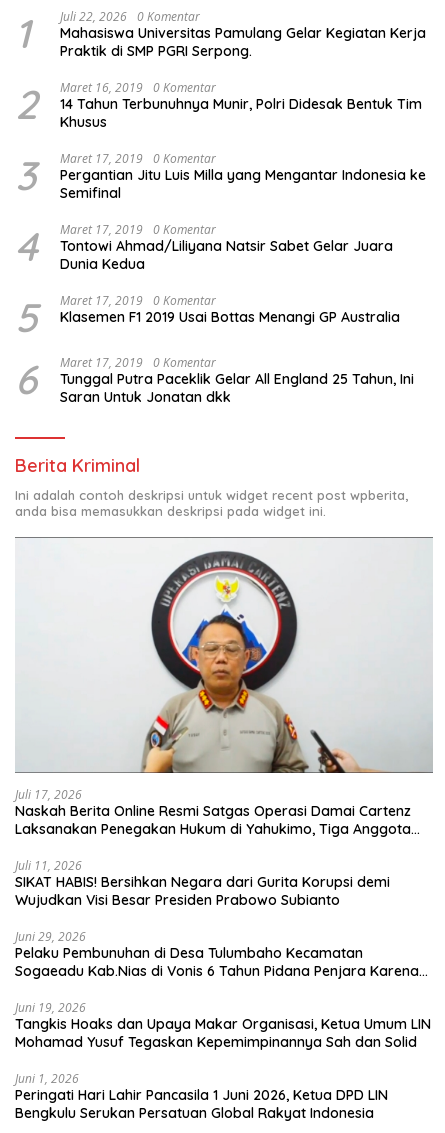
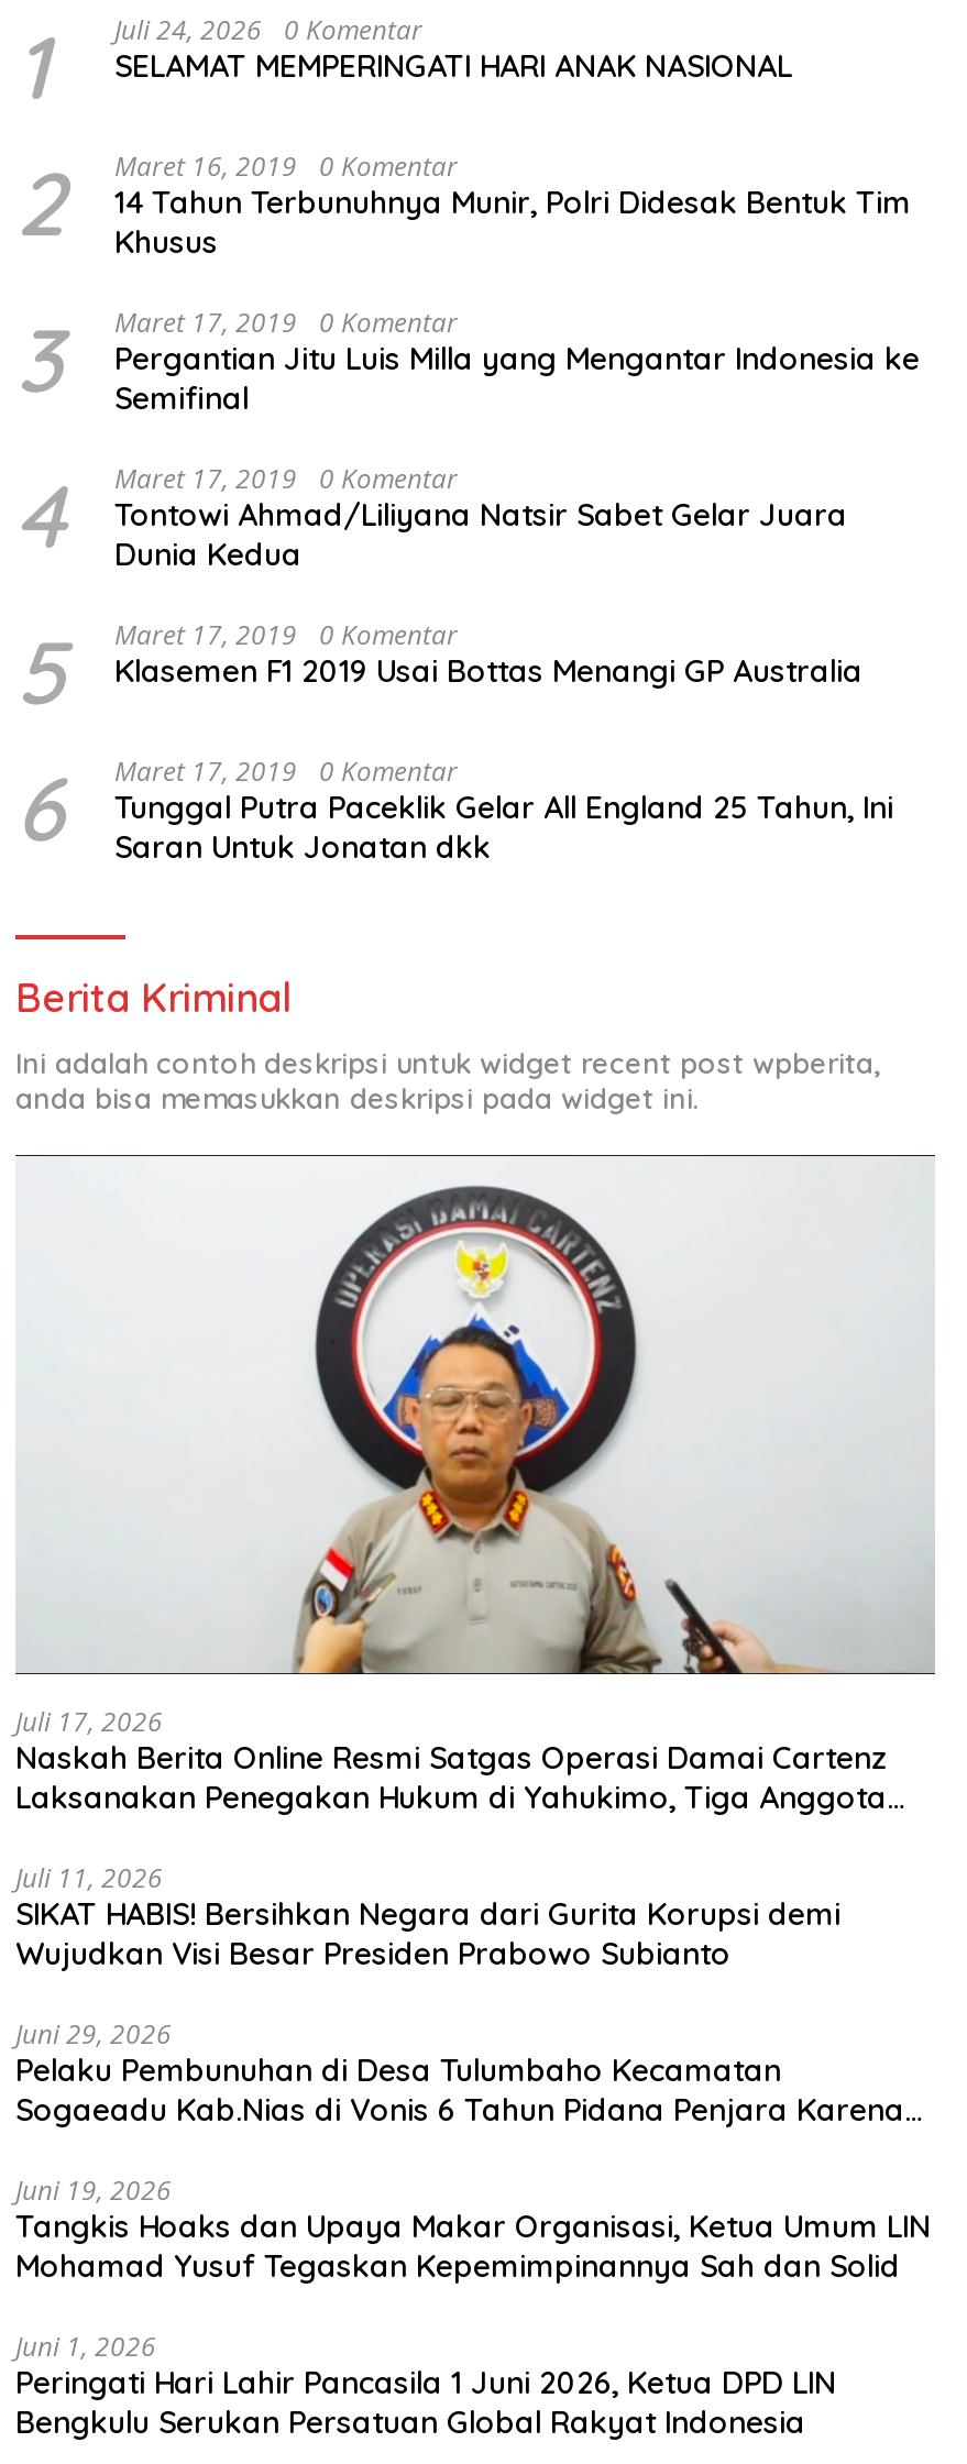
[60,8,426,60] Juli 22, 2026 0 Komentar | Mahasiswa Universitas Pamulang Gelar Kegiatan Kerja | Praktik di SMP PGRI Serpong. -> [114,11,801,85] Juli 24, 2026 0 Komentar | SELAMAT MEMPERINGATI HARI ANAK NASIONAL

